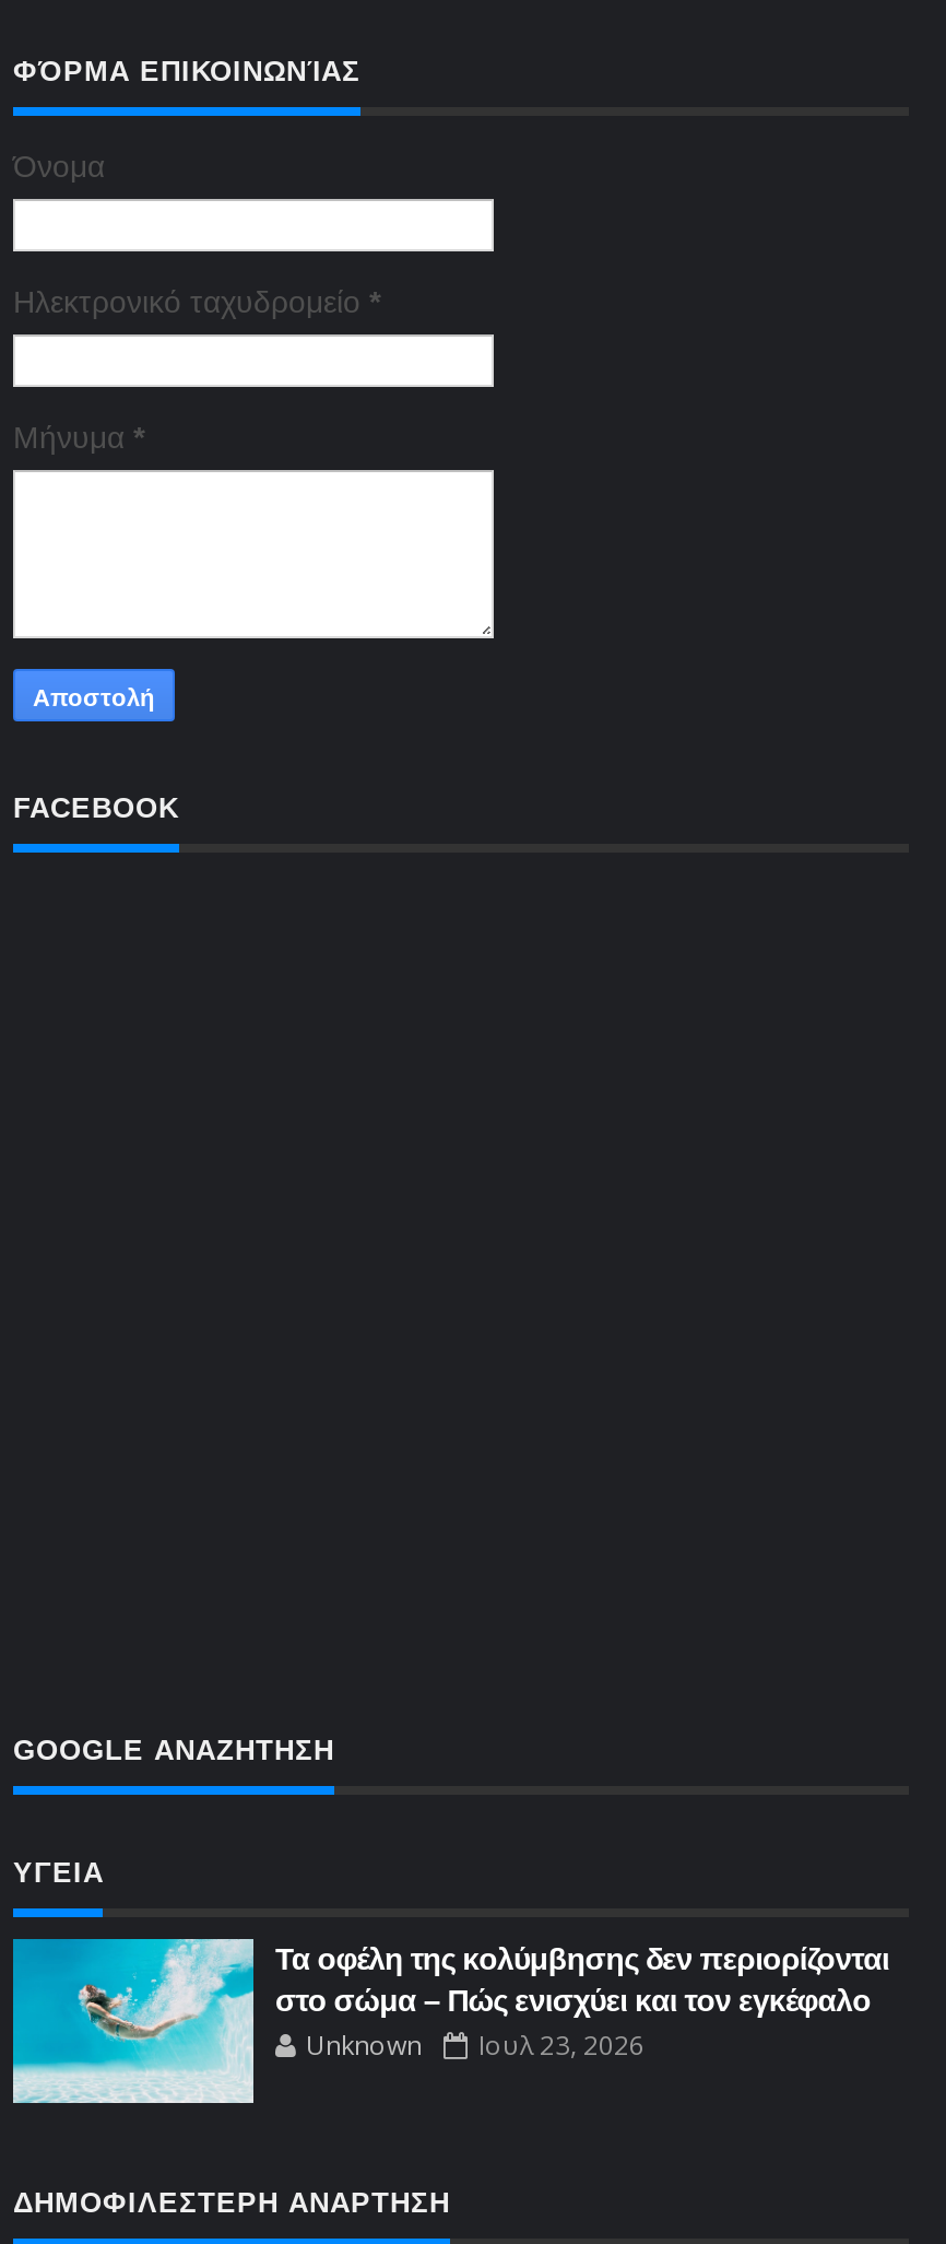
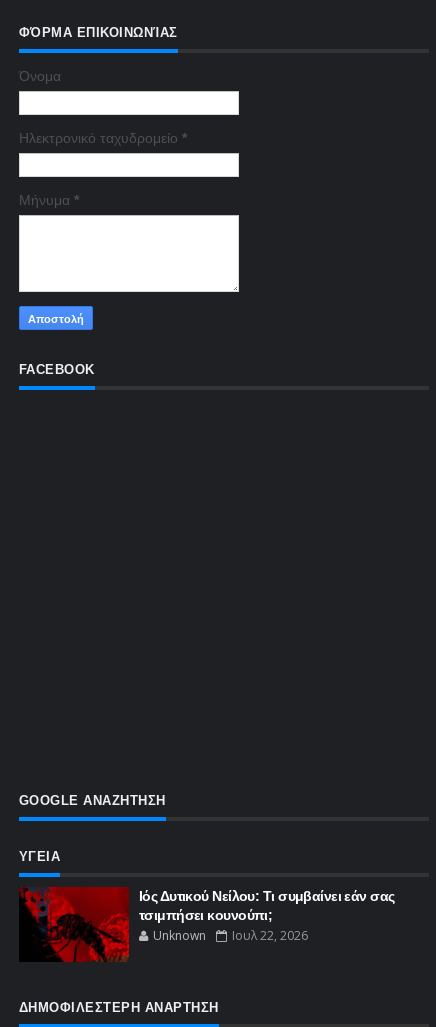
[11,1937,889,2105] [image] | Τα οφέλη της κολύμβησης δεν περιορίζονται | στο σώμα – Πώς ενισχύει και τον εγκέφαλο -> [19,886,395,962] [image] | Ιός Δυτικού Νείλου: Τι συμβαίνει εάν σας | τσιμπήσει κουνούπι;
[306,2027,645,2064] Unknown Ιουλ 23, 2026 -> [153,927,308,944] Unknown Ιουλ 22, 2026

